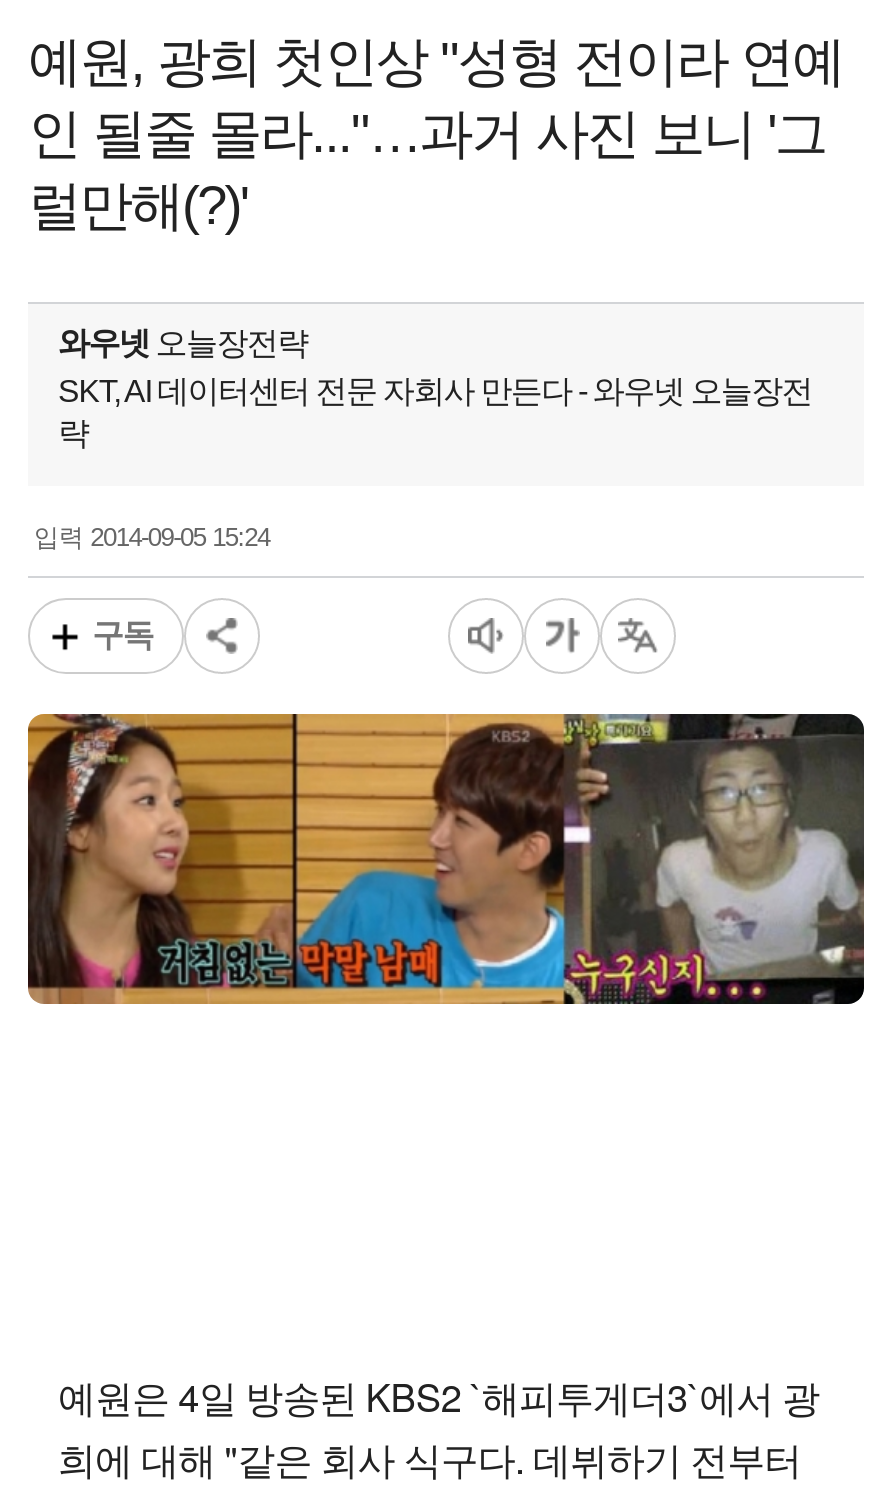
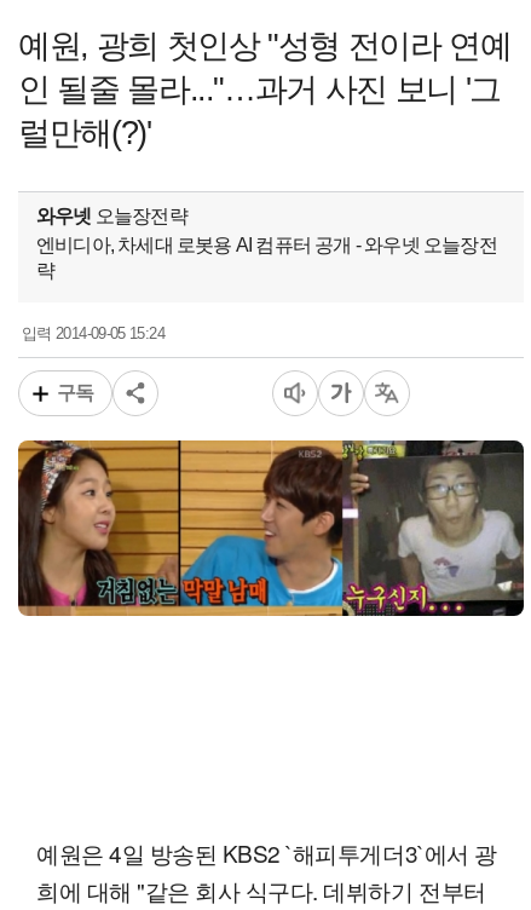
[58,373,812,407] SKT, AI 데이터센터 전문 자회사 만든다 - 와우넷 오늘장전 -> [36,234,497,255] 엔비디아, 차세대 로봇용 AI 컴퓨터 공개 - 와우넷 오늘장전

